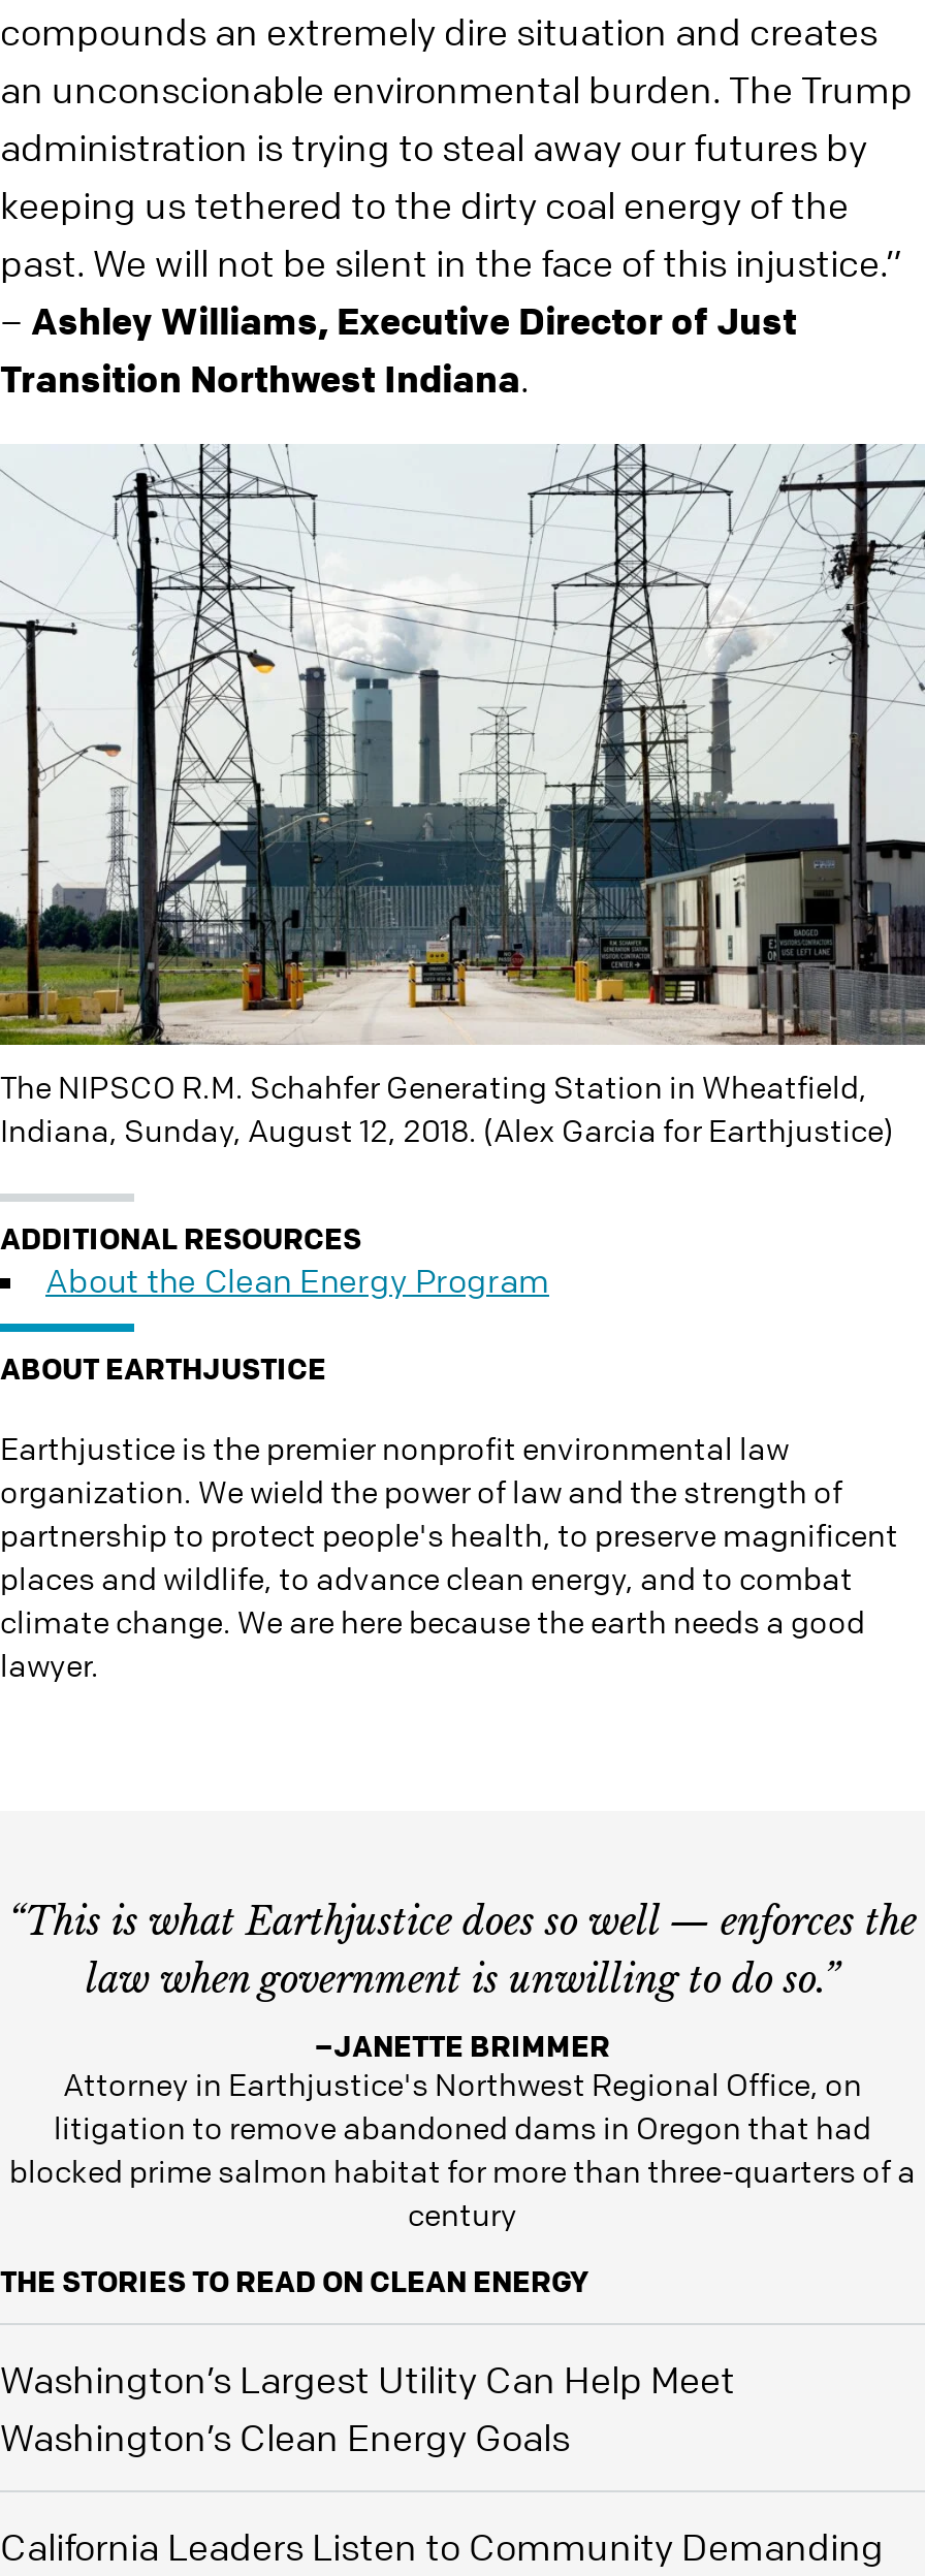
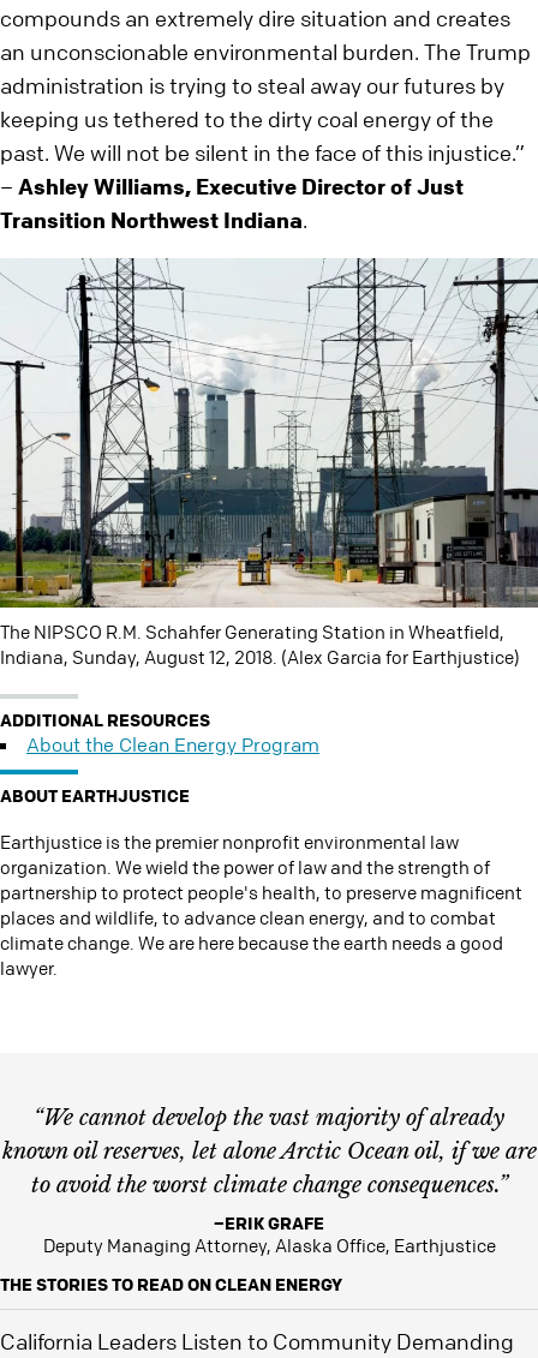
[8,1900,917,2003] “This is what Earthjustice does so well — enforces the | law when government is unwilling to do so.” -> [2,1104,536,1198] “We cannot develop the vast majority of already | known oil reserves, let alone Arctic Ocean oil, if we are | to avoid the worst climate change consequences.”
[9,2025,916,2234] –JANETTE BRIMMER | Attorney in Earthjustice's Northwest Regional Office, on | litigation to remove abandoned dams in Oregon that had | blocked prime salmon habitat for more than three-quarters of a | century -> [43,1211,495,1257] –ERIK GRAFE | Deputy Managing Attorney, Alaska Office, Earthjustice
[0,2356,735,2459] Washington’s Largest Utility Can Help Meet | Washington’s Clean Energy Goals -> none

